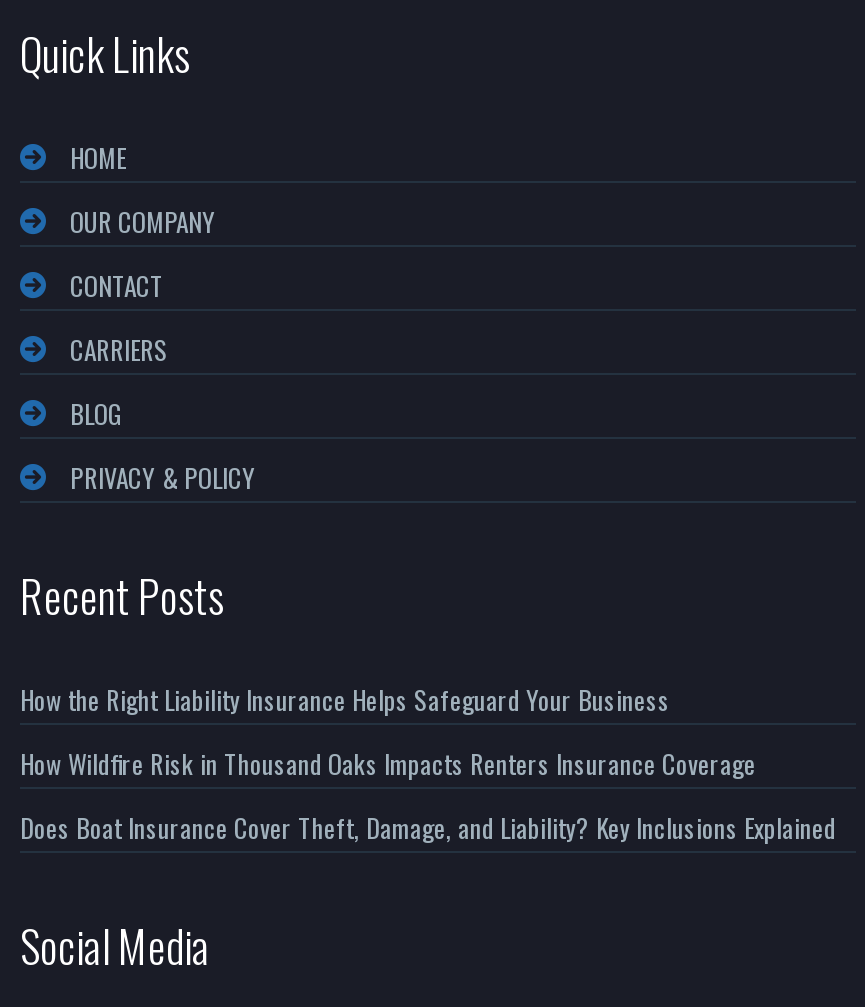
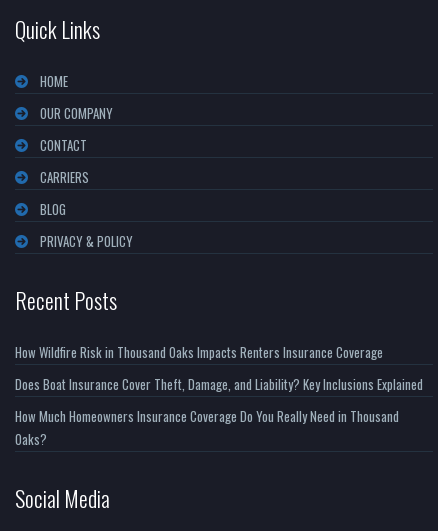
[20,679,670,719] How the Right Liability Insurance Helps Safeguard Your Business -> none
moved [20,743,836,847] -> [15,342,423,394]: How Wildfire Risk in Thousand Oaks Impacts Renters Insurance Coverage | Does Boat Insurance Cover Theft, Damage, and Liability? Key Inclusions Explained
none -> [15,406,399,449] How Much Homeowners Insurance Coverage Do You Really Need in Thousand | Oaks?

